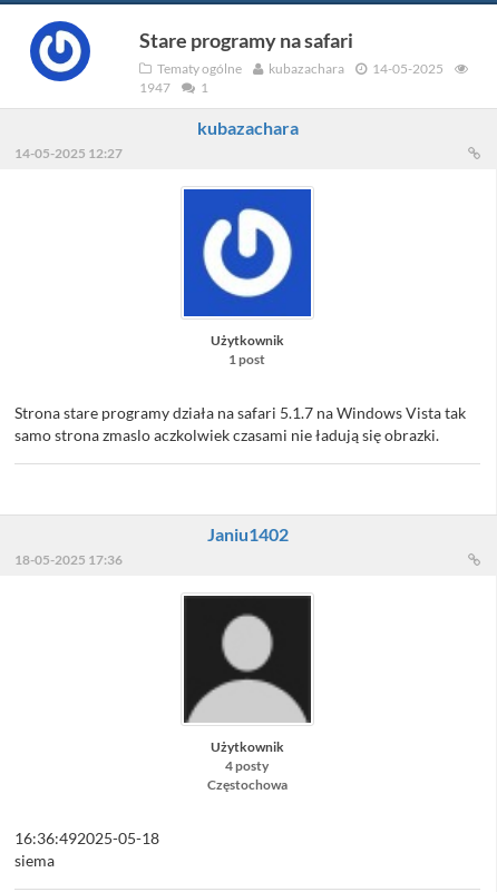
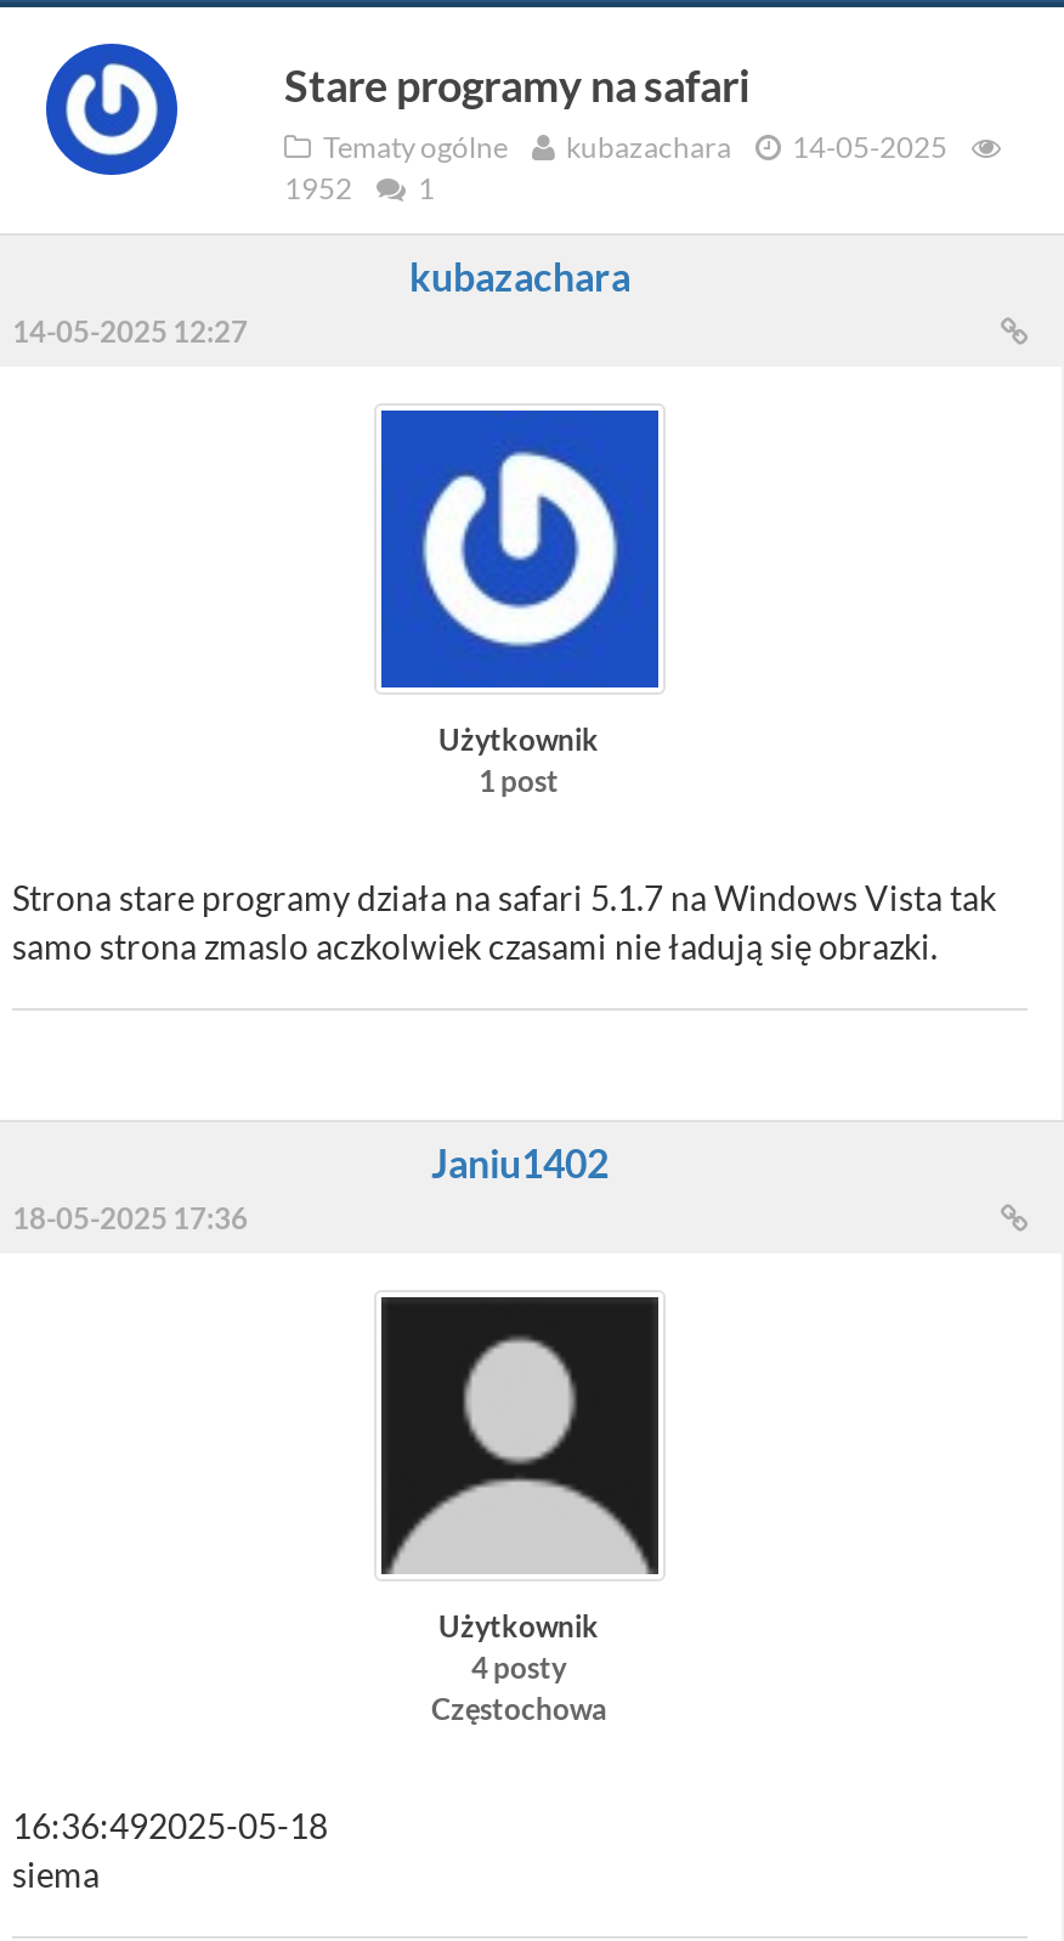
[139,79,208,96] 1947 1 -> [284,170,435,206] 1952 1

